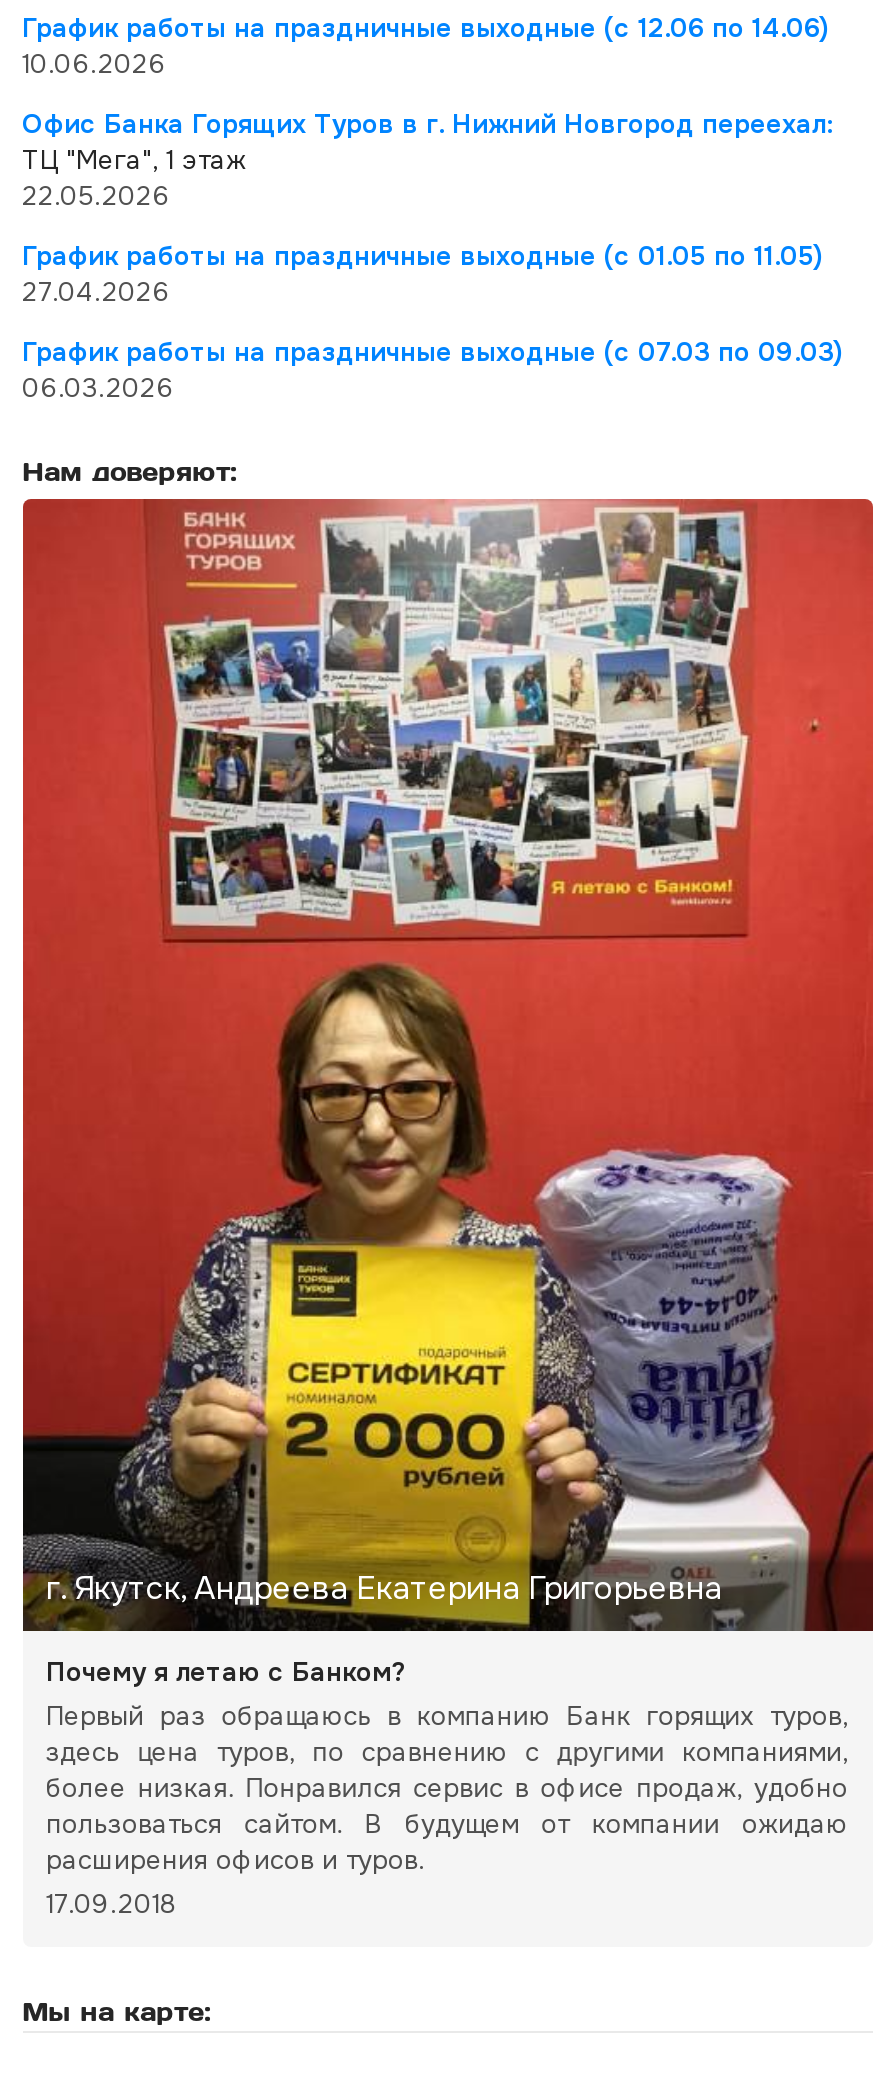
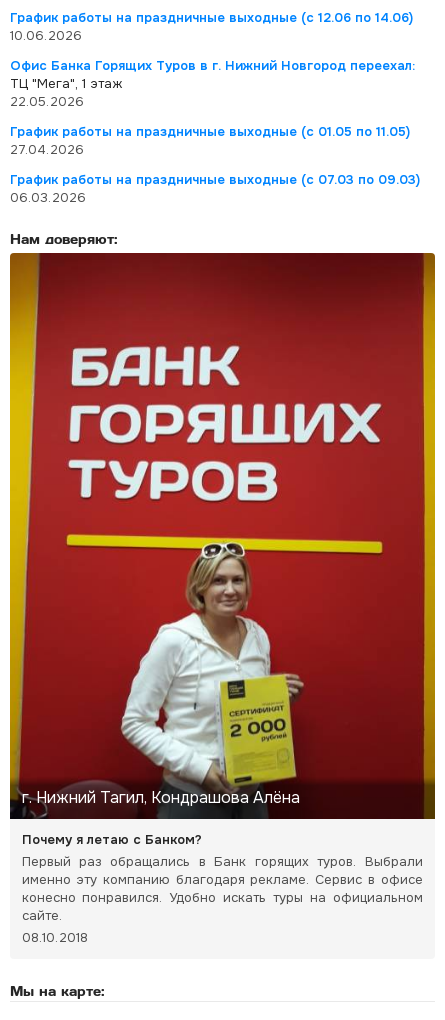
[21,497,875,1631] [image] | г. Якутск, Андреева Екатерина Григорьевна -> [9,252,436,819] [image] | г. Нижний Тагил, Кондрашова Алёна
[46,1699,848,1921] Первый раз обращаюсь в компанию Банк горящих туров, | здесь цена туров, по сравнению с другими компаниями, | более низкая. Понравился сервис в офисе продаж, удобно | пользоваться сайтом. В будущем от компании ожидаю | расширения офисов и туров. | 17.09.2018 -> [21,853,422,946] Первый раз обращались в Банк горящих туров. Выбрали | именно эту компанию благодаря рекламе. Сервис в офисе | конесно понравился. Удобно искать туры на официальном | сайте. | 08.10.2018

